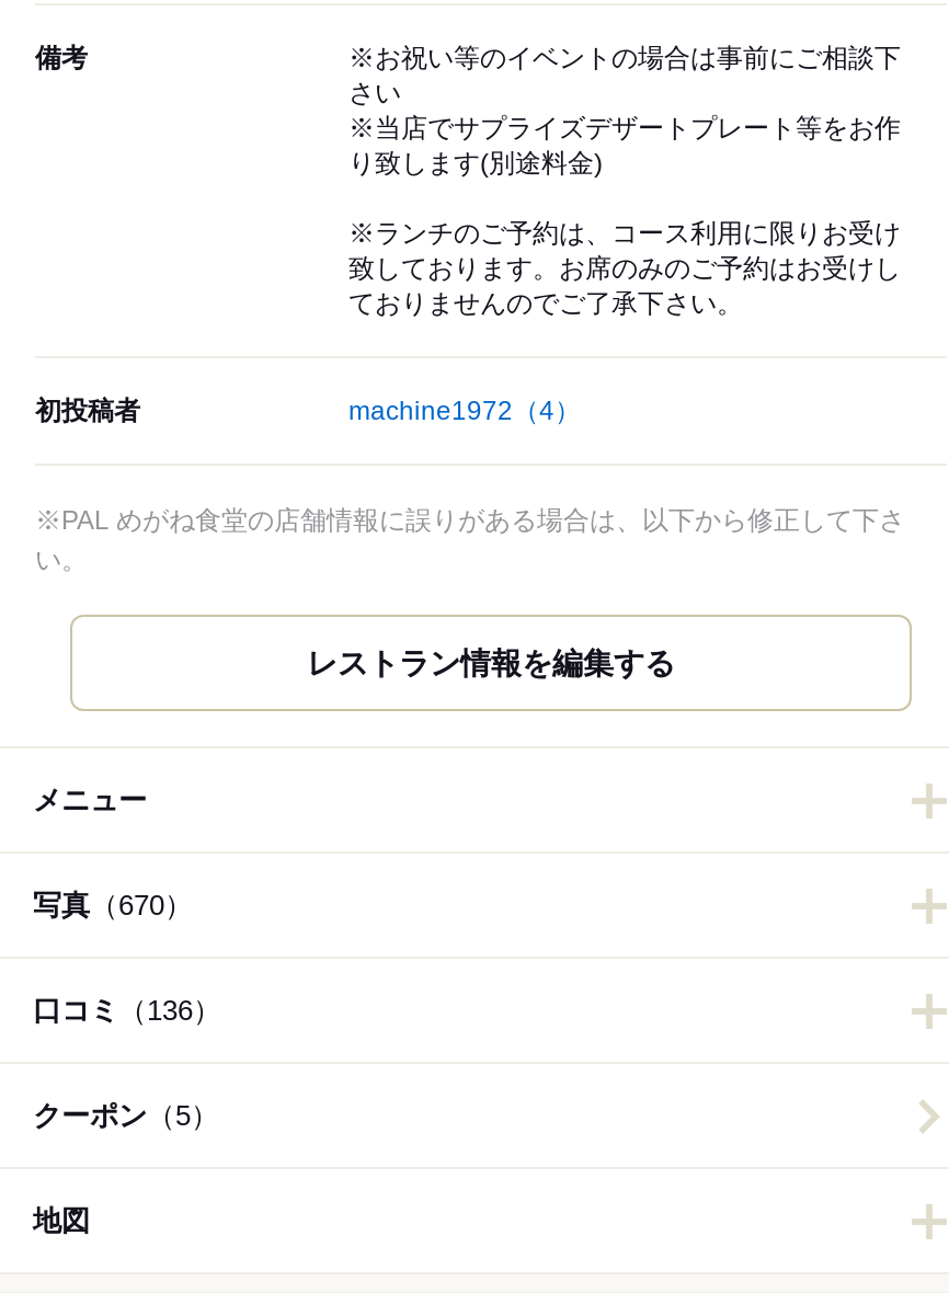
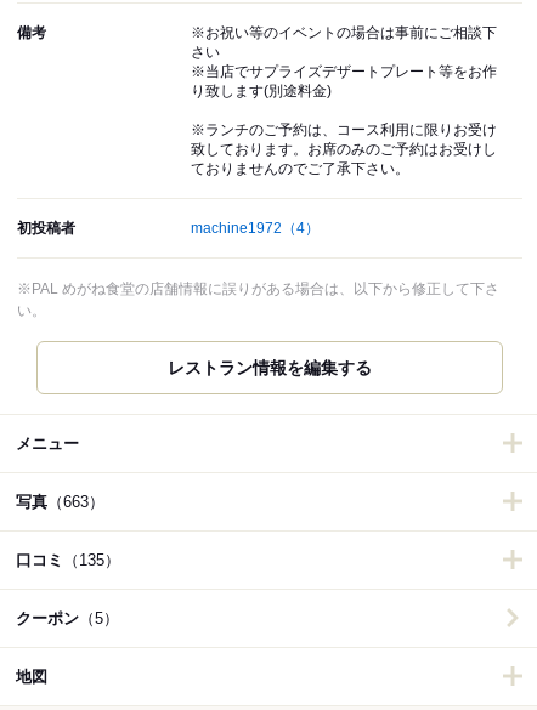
[33,890,193,922] 写真（670） -> [16,493,104,511] 写真（663）
[33,995,221,1028] 口コミ（136） -> [16,551,120,569] 口コミ（135）

